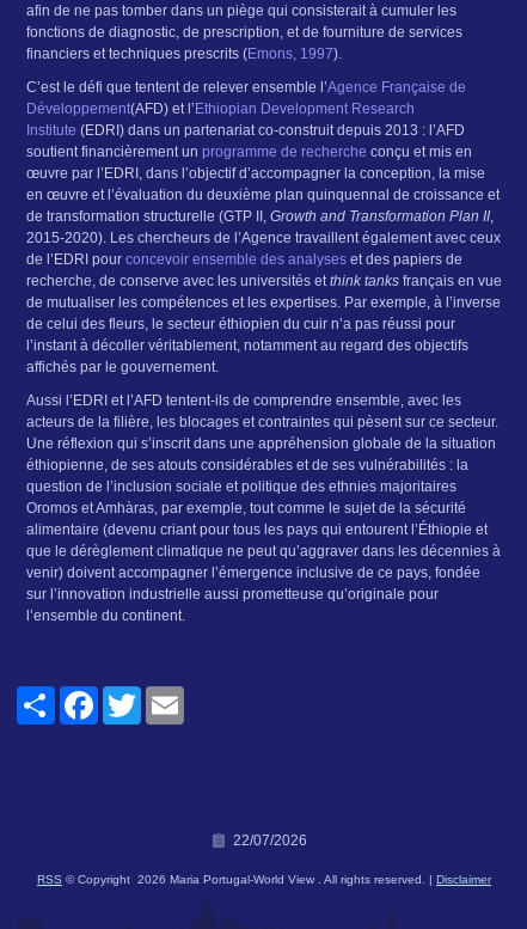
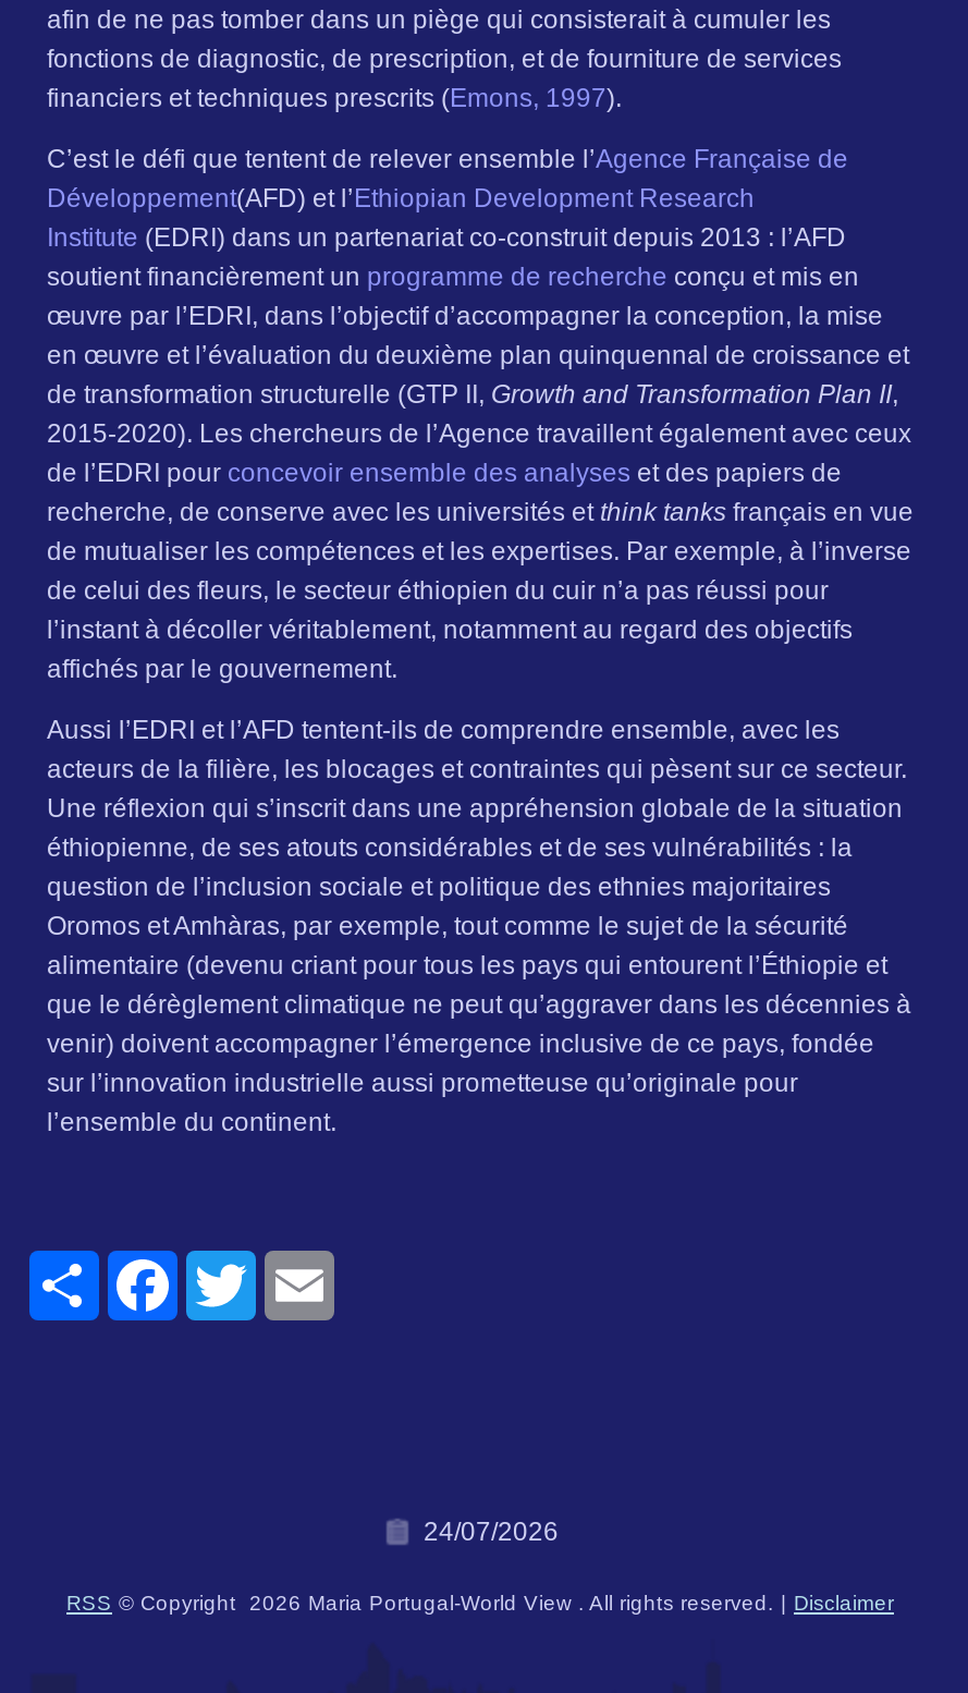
[233,832,307,849] 22/07/2026 -> [424,1517,559,1547] 24/07/2026

